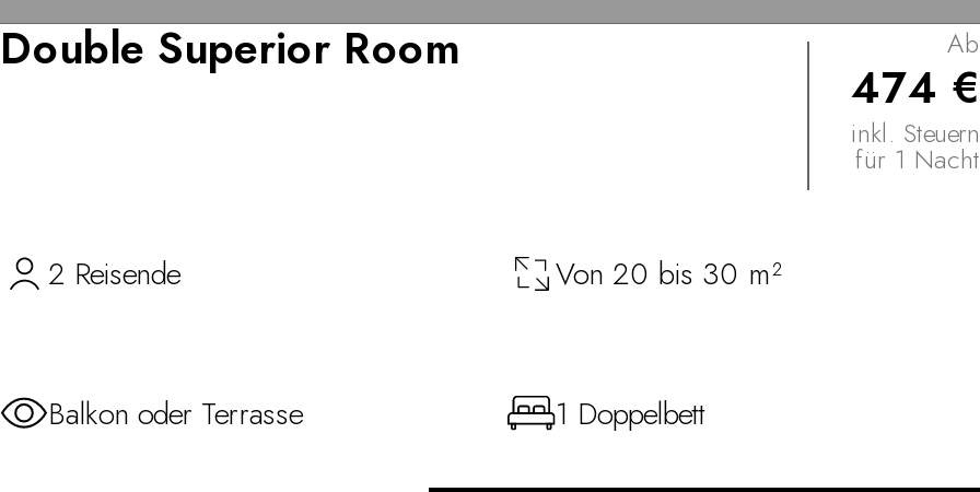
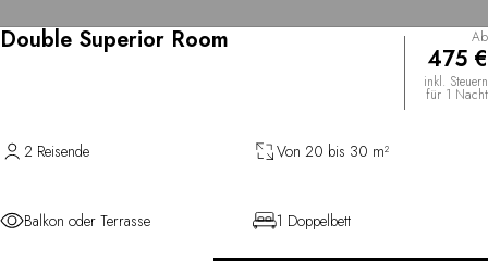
[851,57,980,120] 474 € -> [427,43,488,75] 475 €

